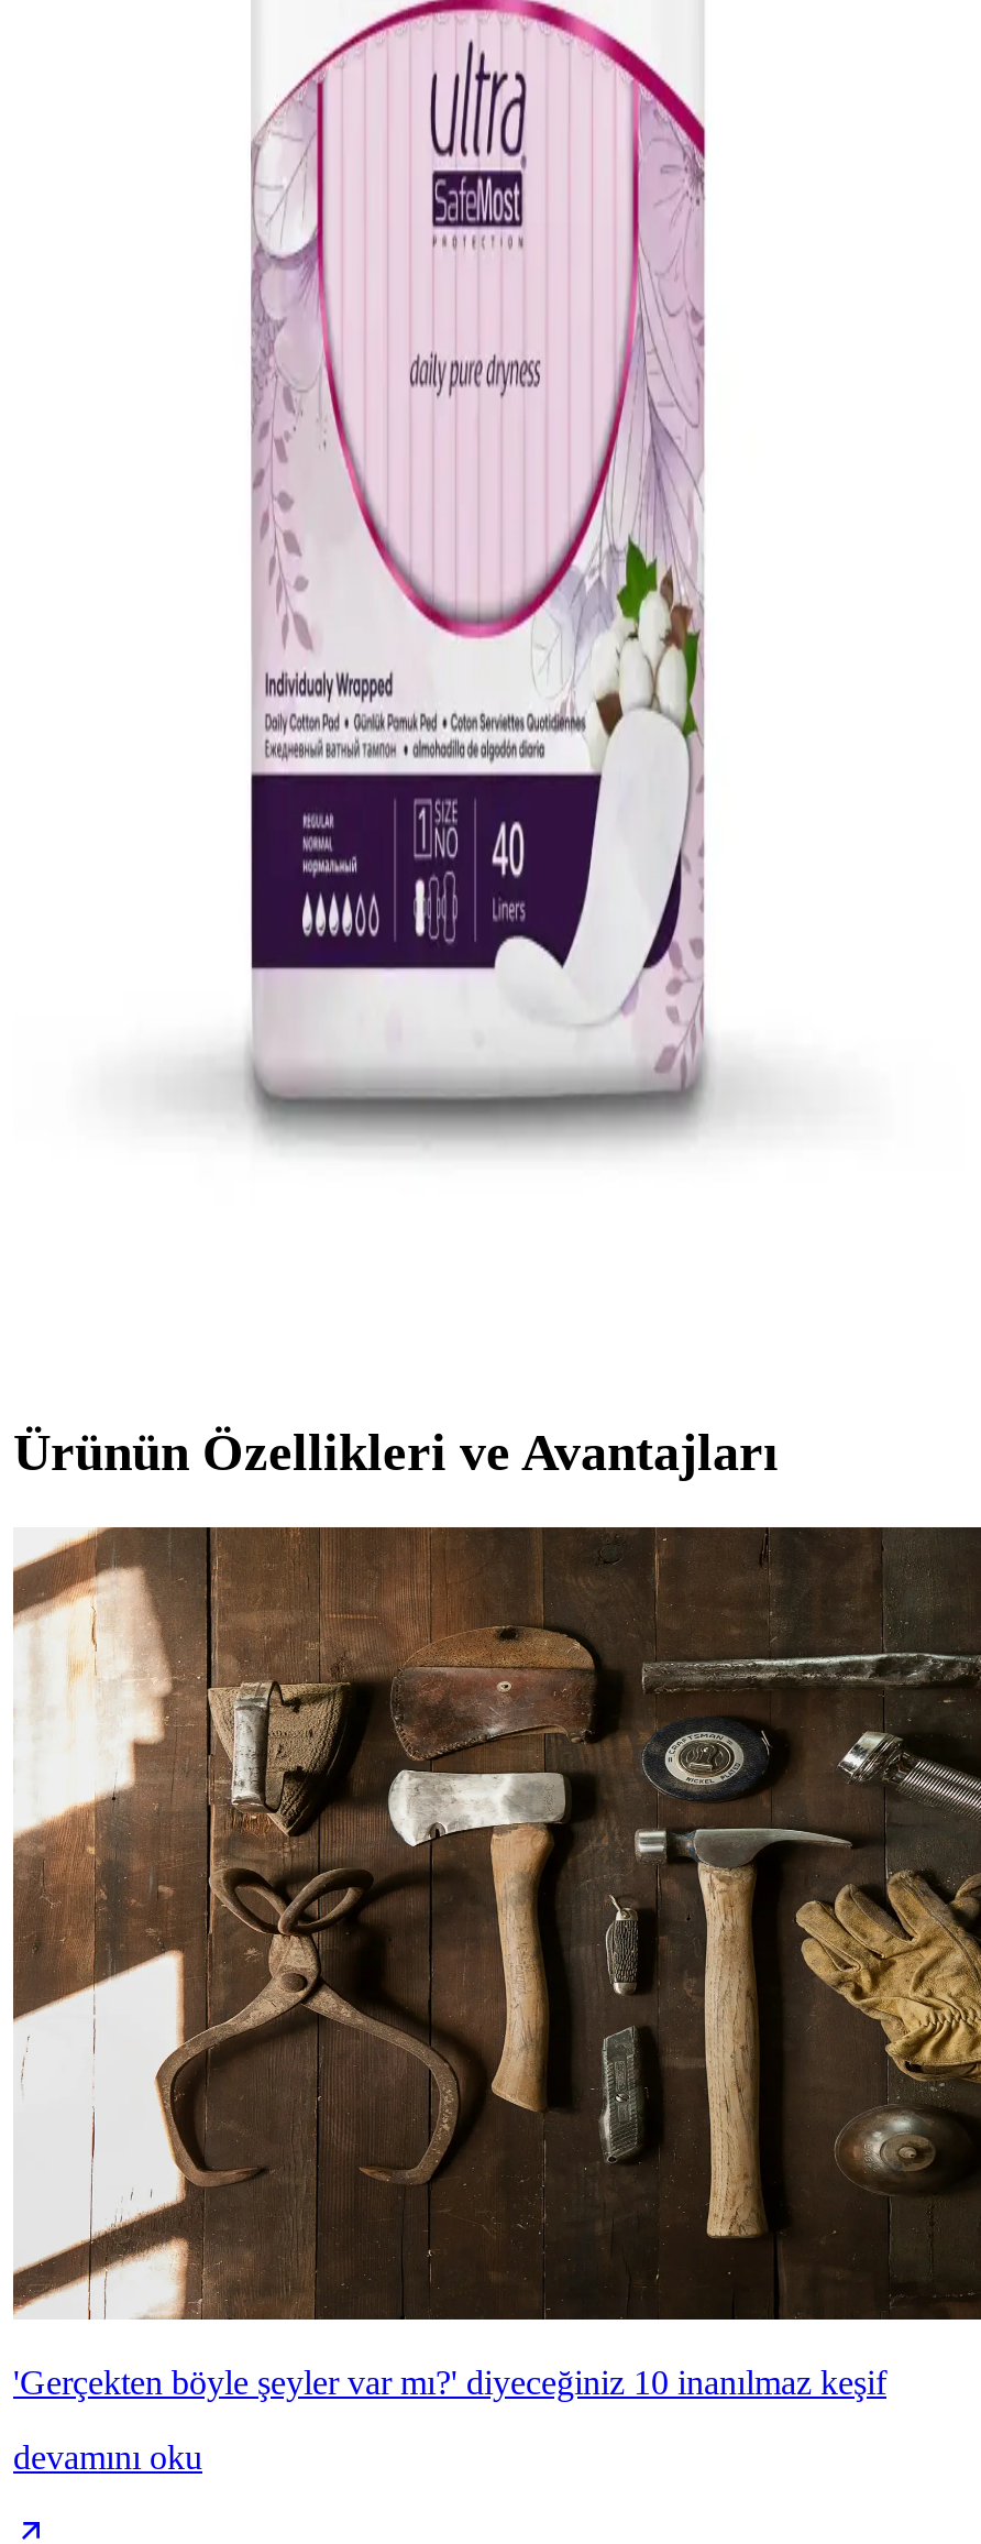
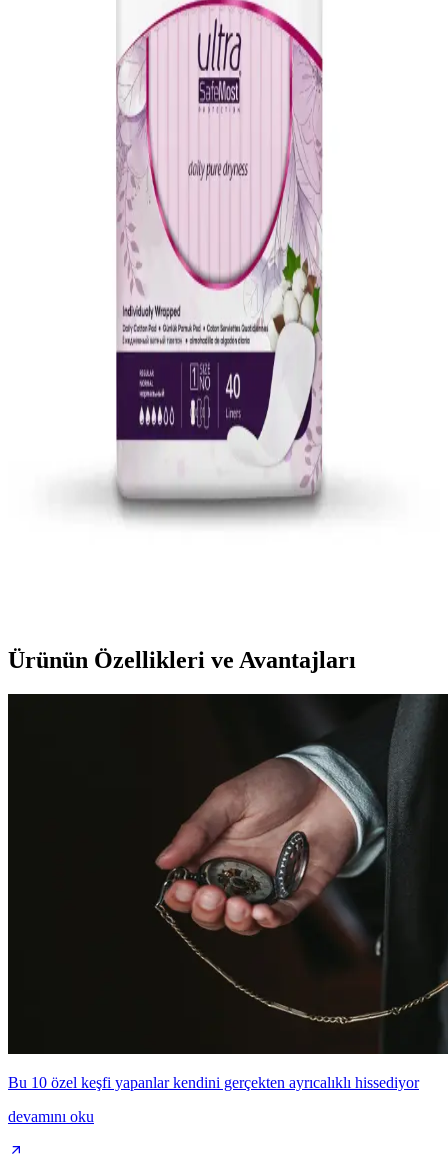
[11,1525,974,2401] [image] | 'Gerçekten böyle şeyler var mı?' diyeceğiniz 10 inanılmaz keşif -> [7,693,445,1091] [image] | Bu 10 özel keşfi yapanlar kendini gerçekten ayrıcalıklı hissediyor

